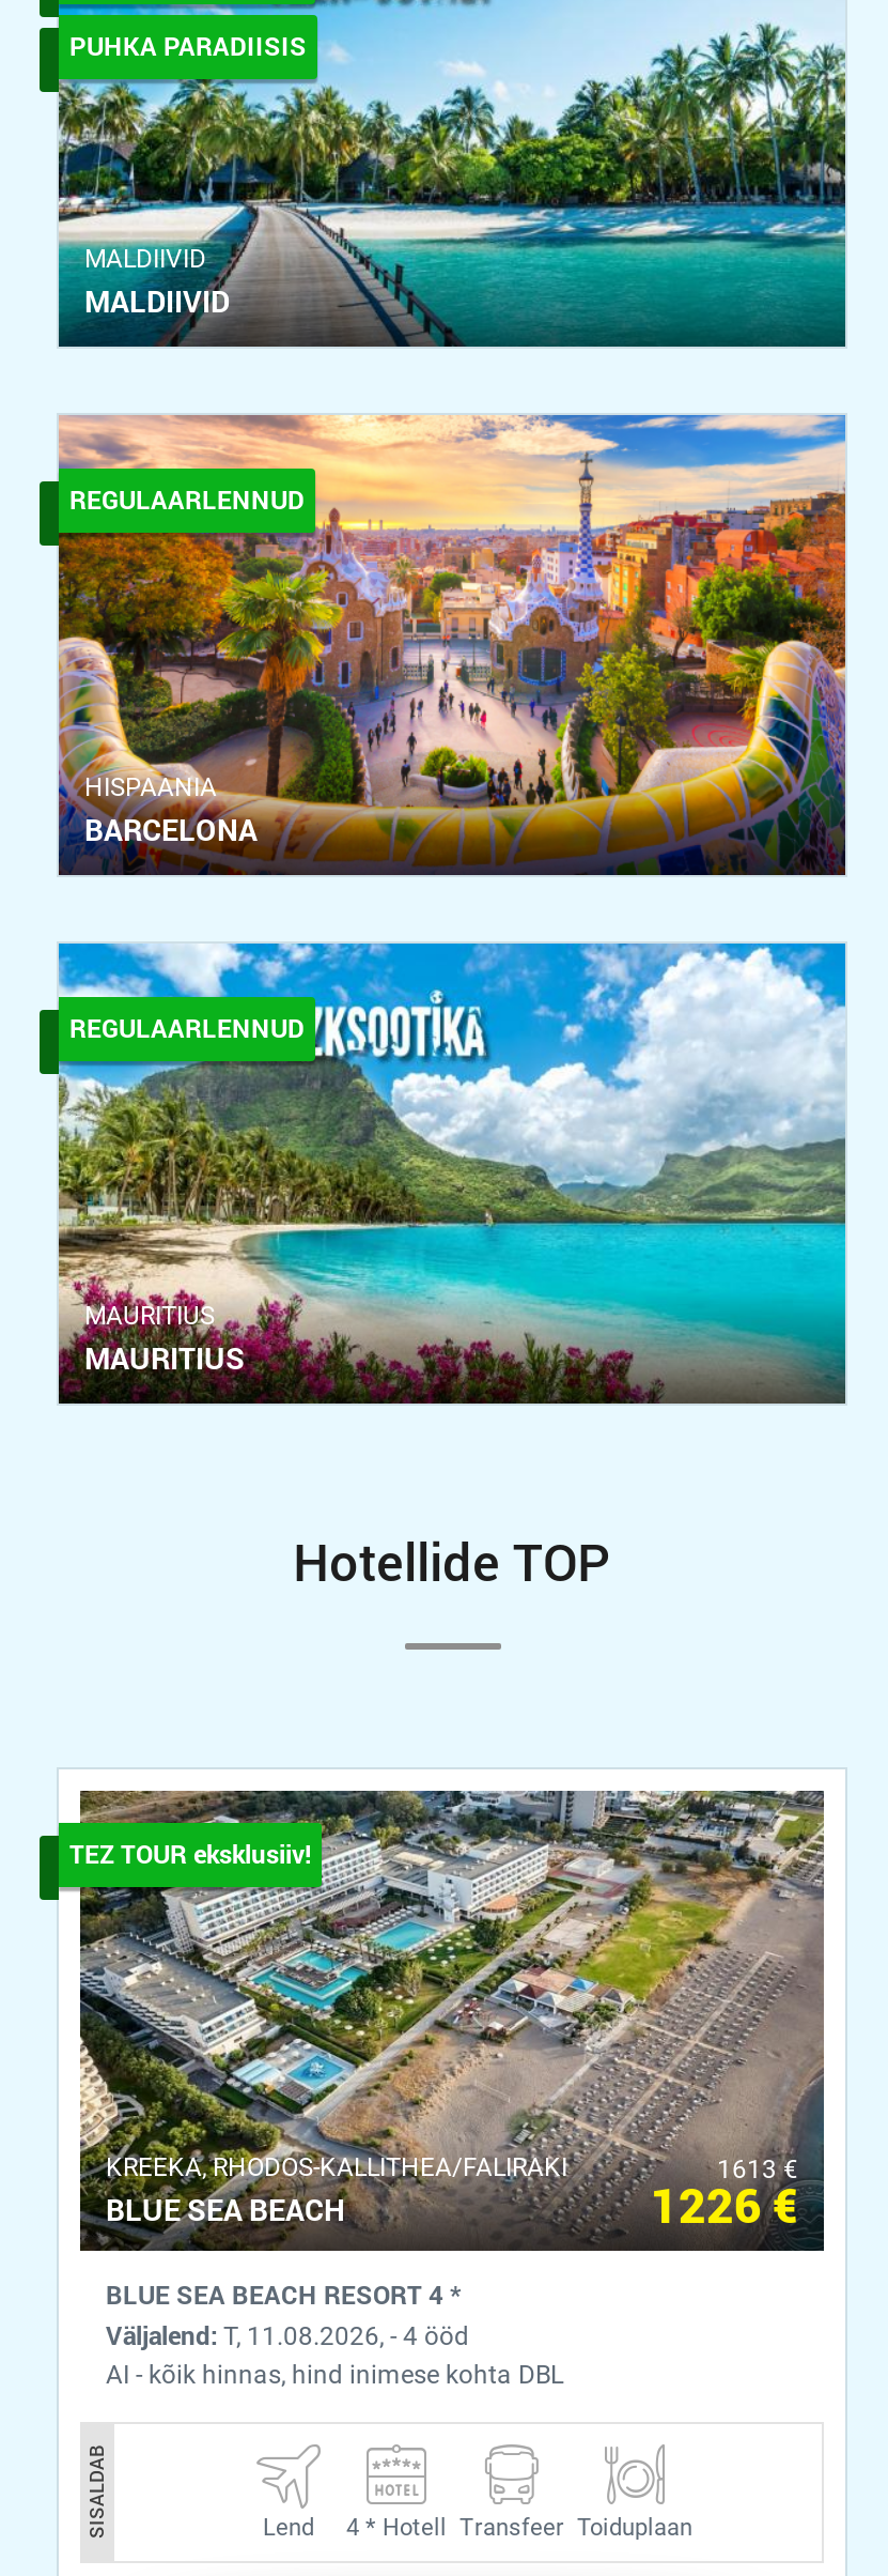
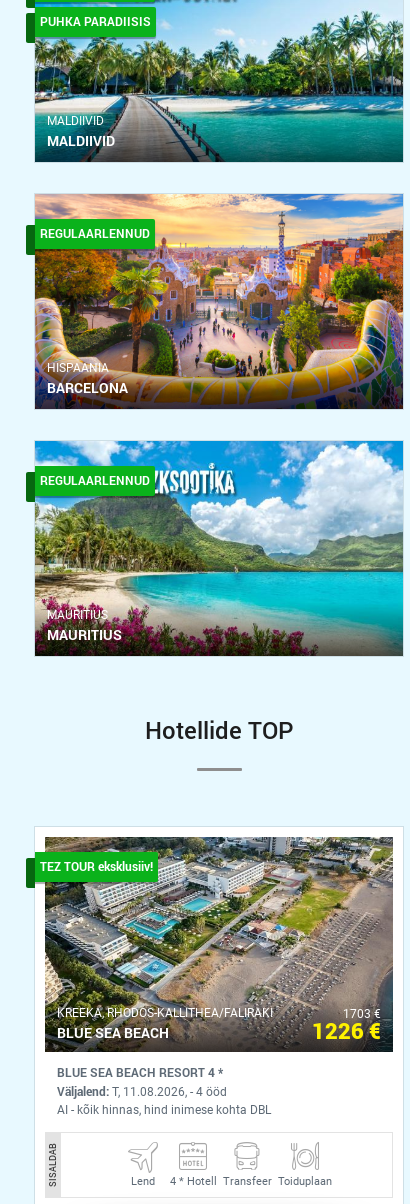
[717,2155,798,2184] 1613 € -> [343,1007,381,1021] 1703 €

